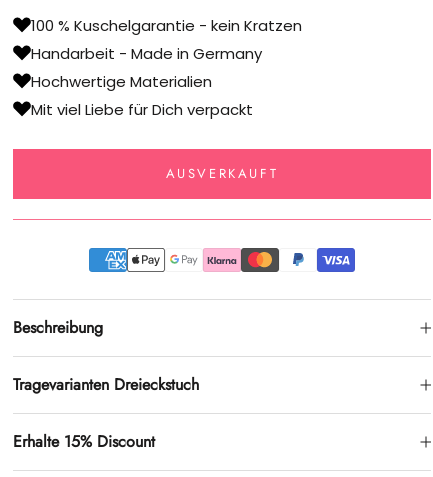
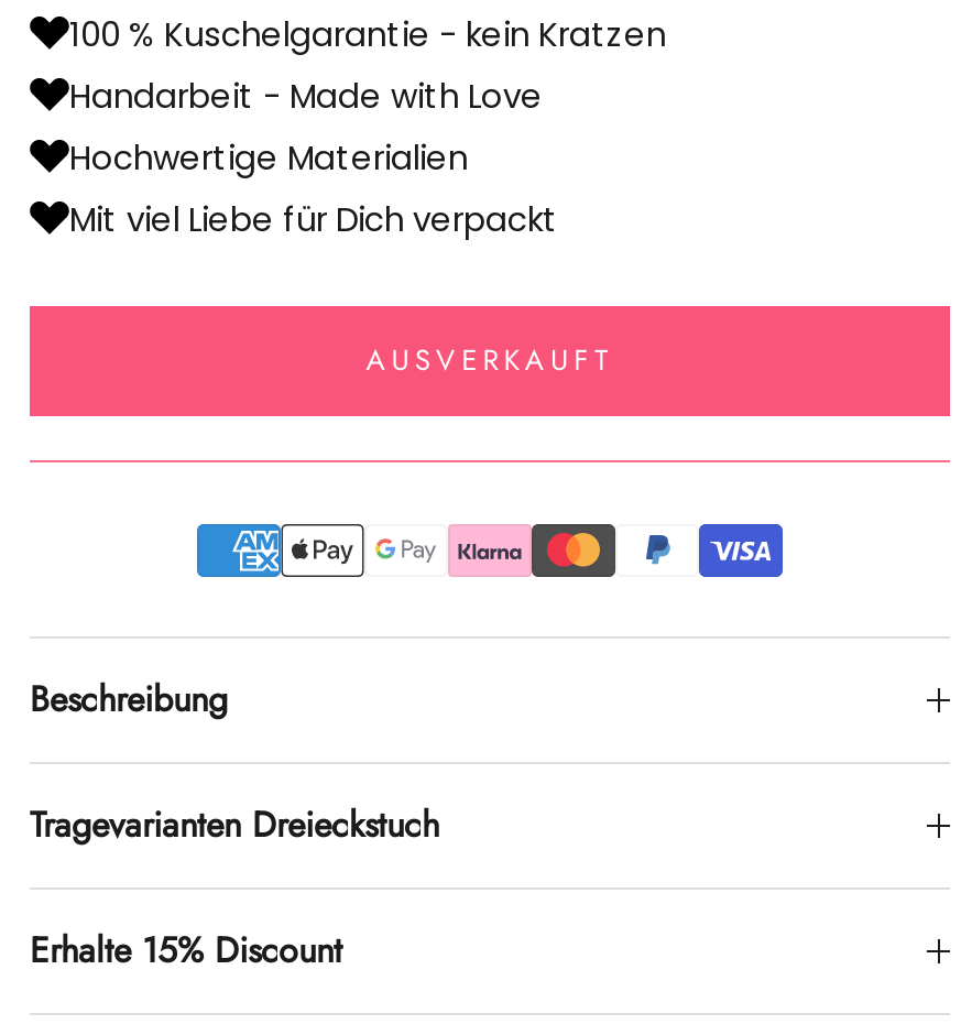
[31,43,262,64] Handarbeit - Made in Germany -> [69,72,543,118] Handarbeit - Made with Love

